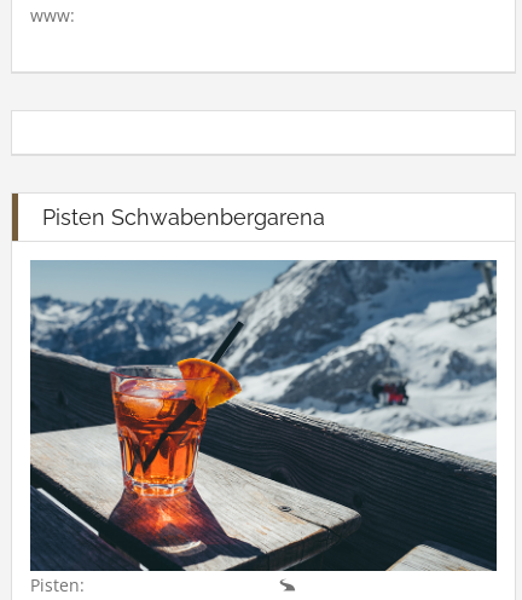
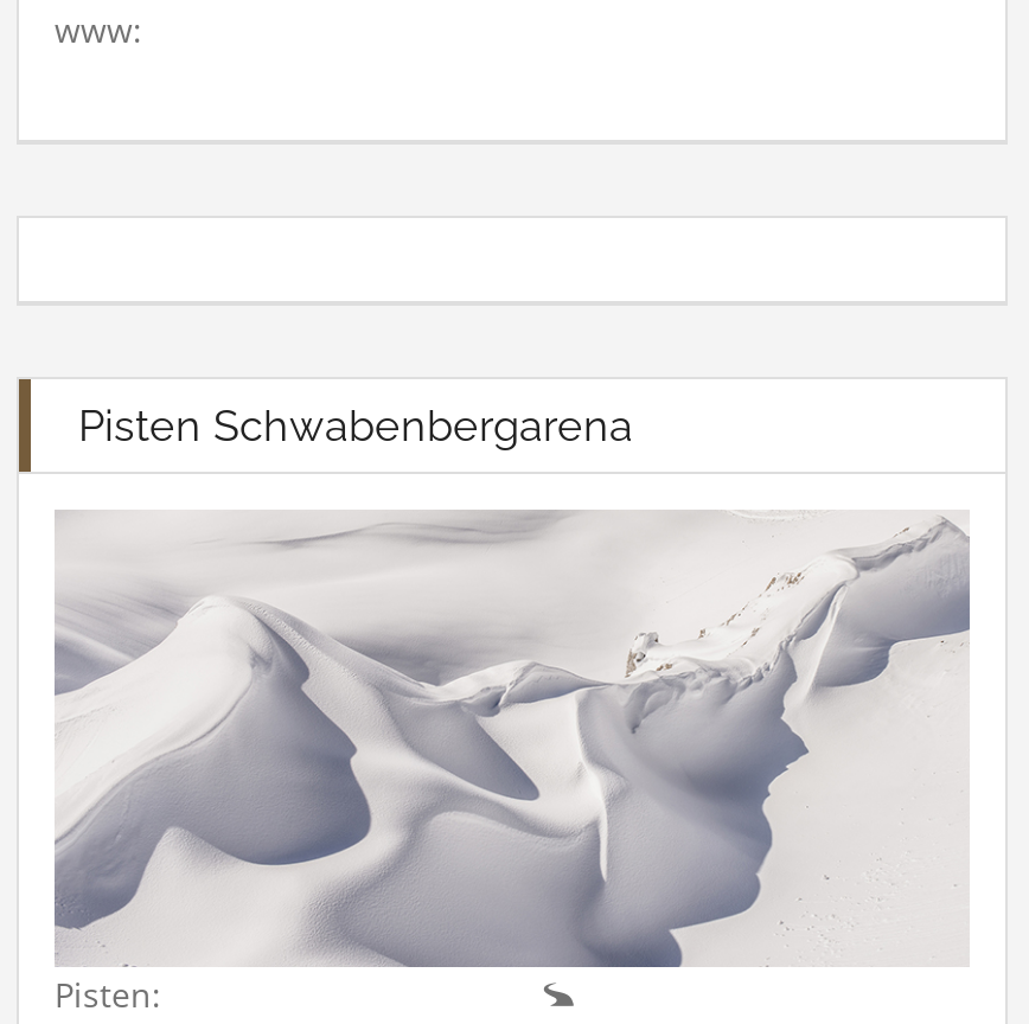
[29,259,498,572] [image] -> [52,507,970,969] [image]

